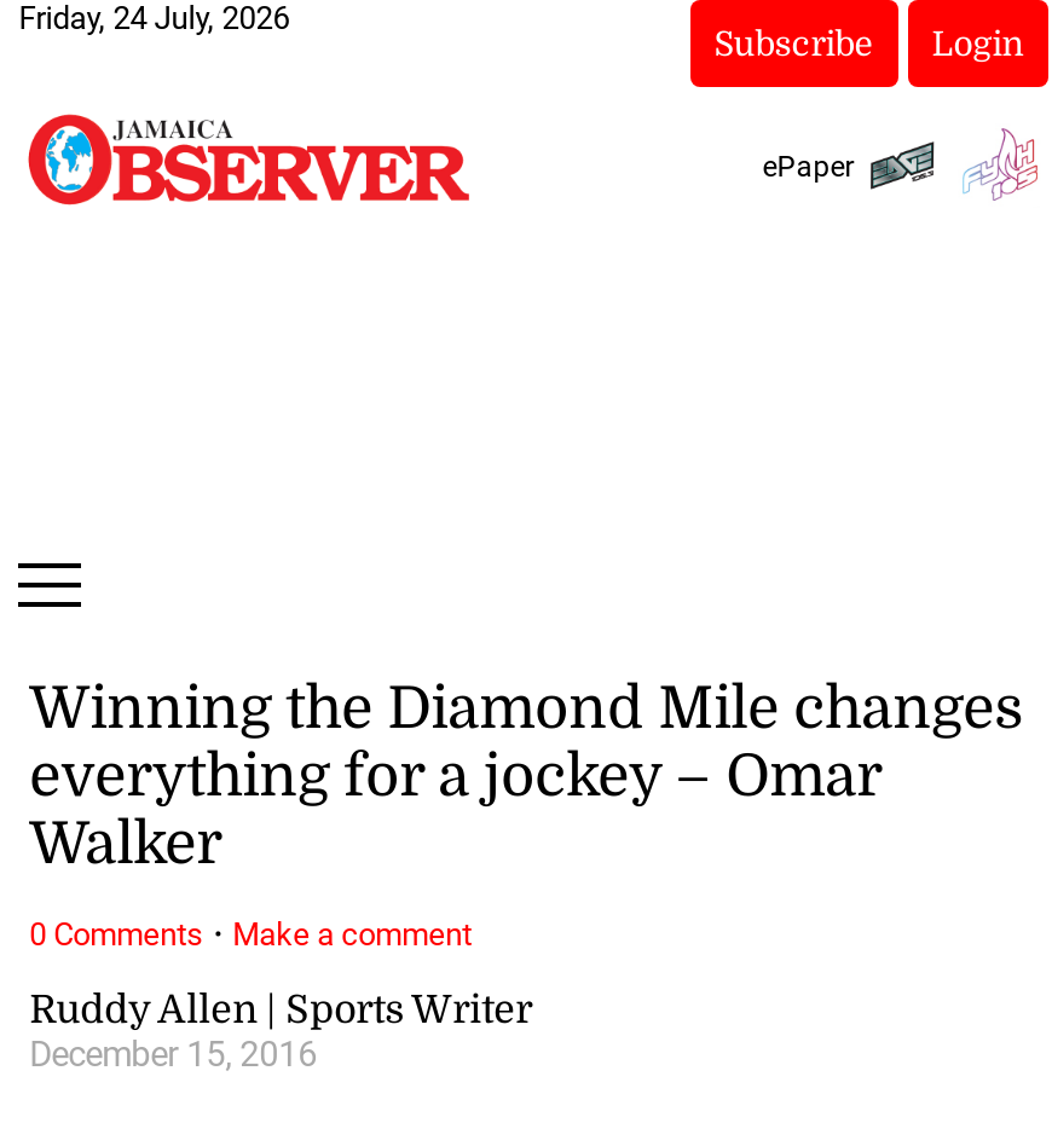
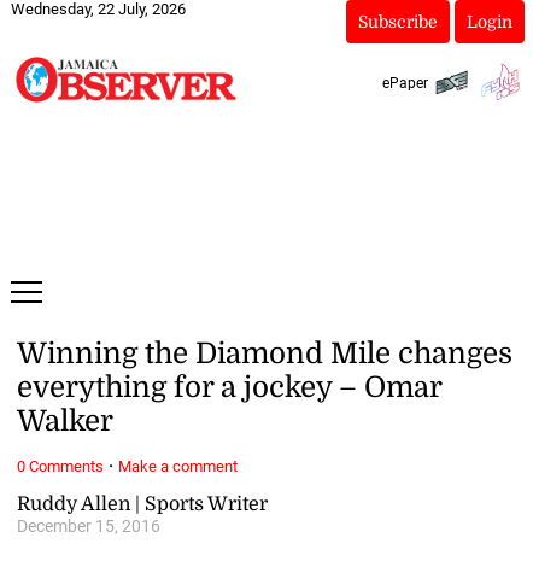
[19,0,289,36] Friday, 24 July, 2026 -> [11,0,186,18] Wednesday, 22 July, 2026

